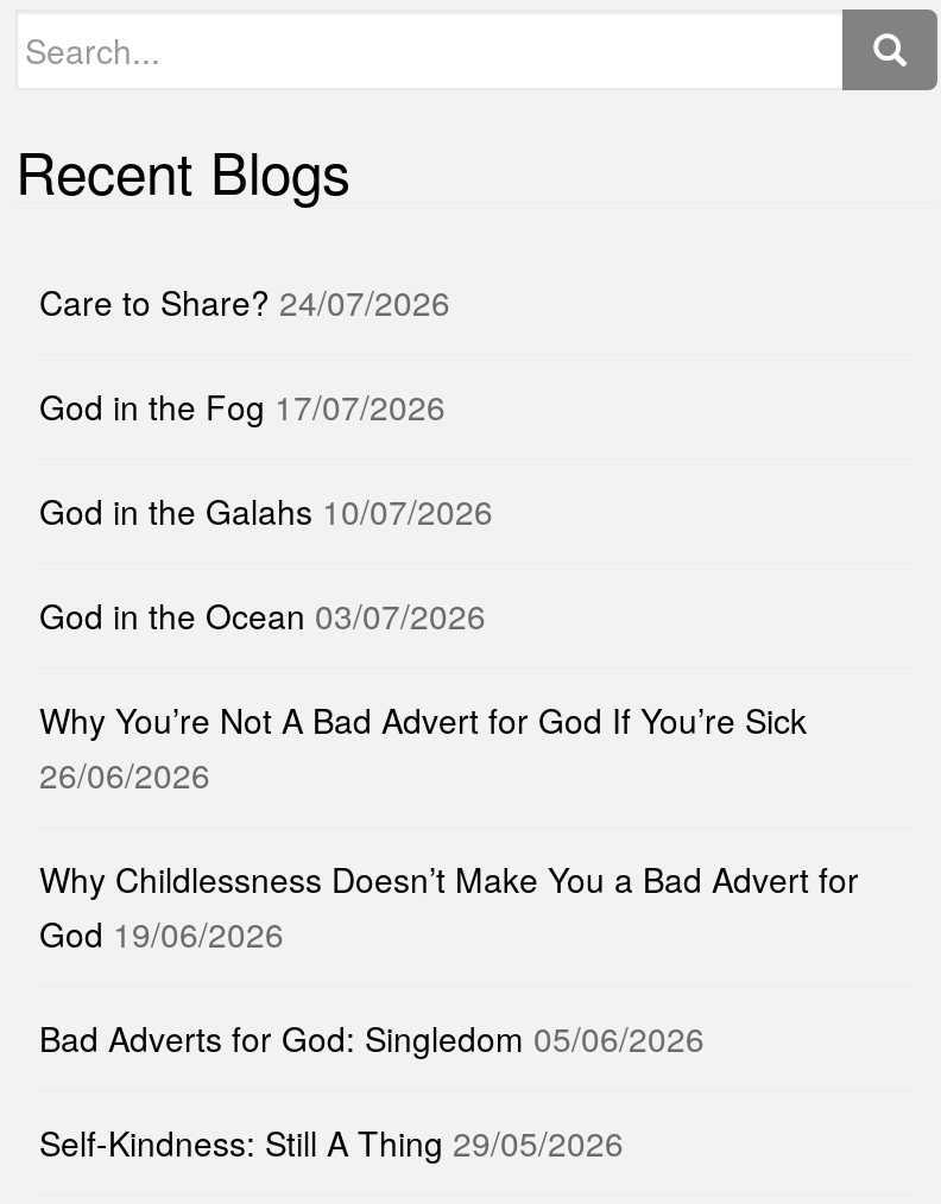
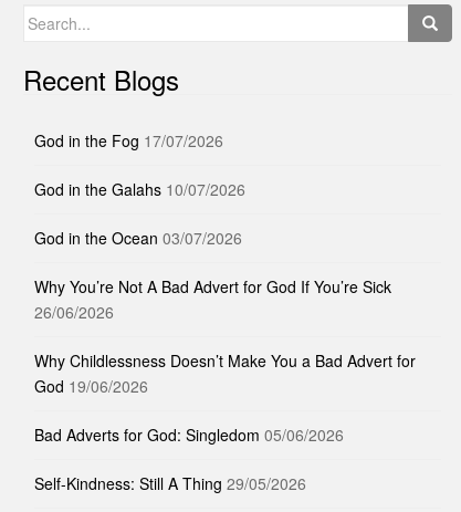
[39,277,450,324] Care to Share? 24/07/2026 -> none

